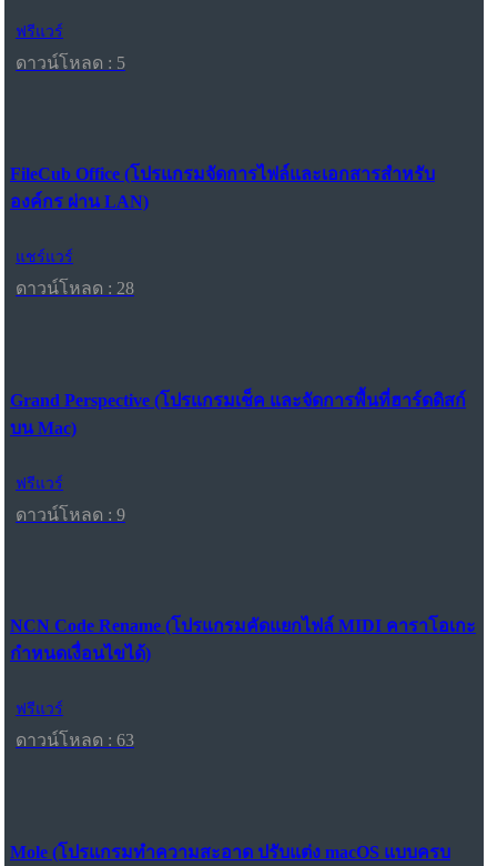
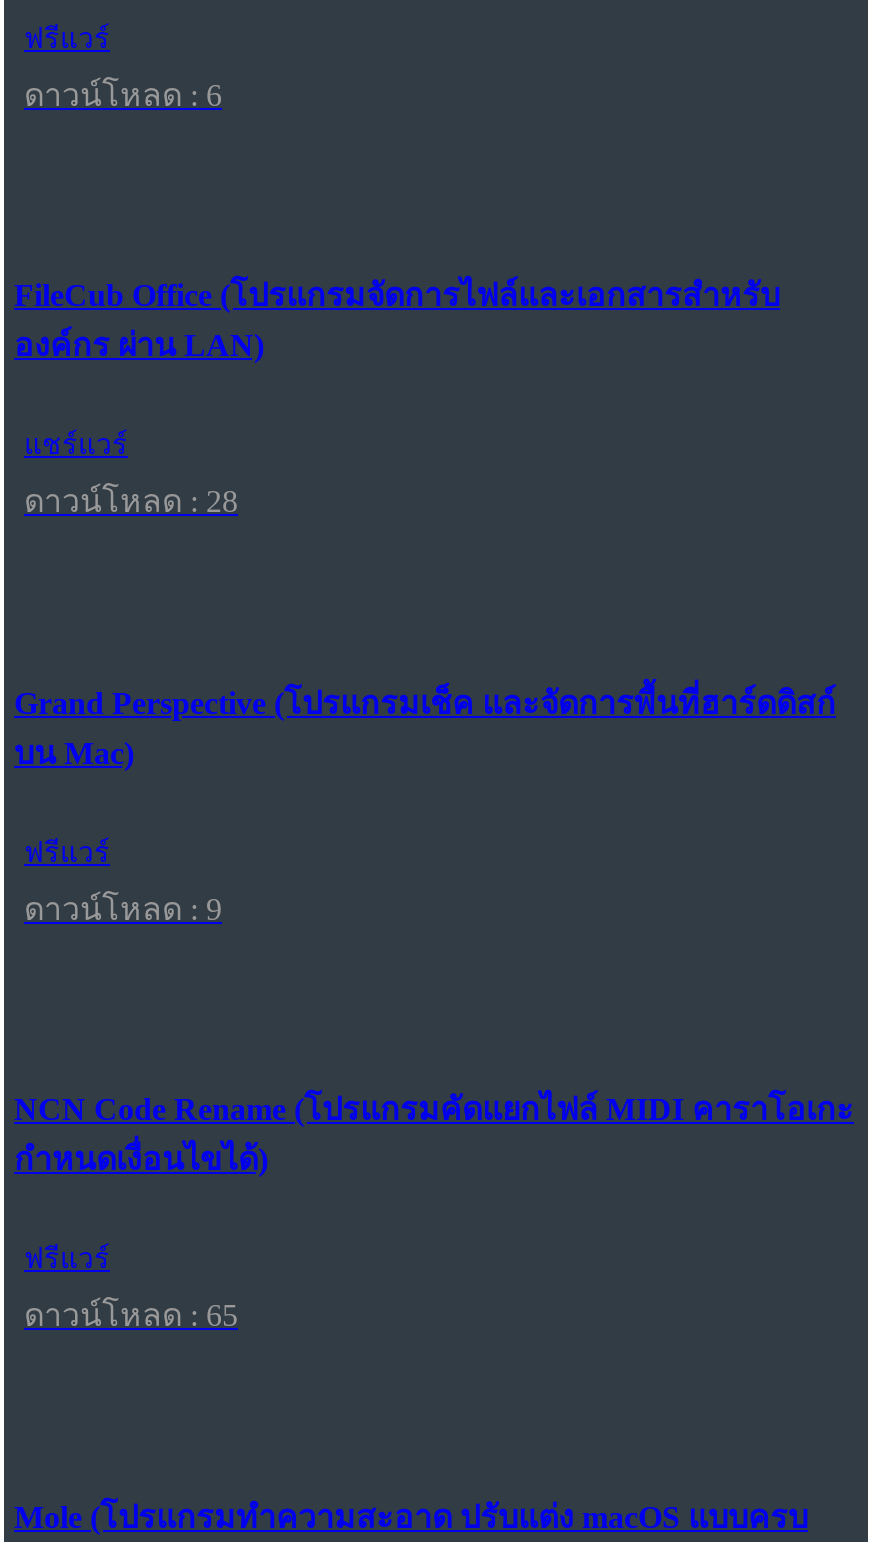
[16,53,125,72] ดาวน์โหลด : 5 -> [24,78,222,112] ดาวน์โหลด : 6
[16,731,134,750] ดาวน์โหลด : 63 -> [24,1299,238,1333] ดาวน์โหลด : 65

